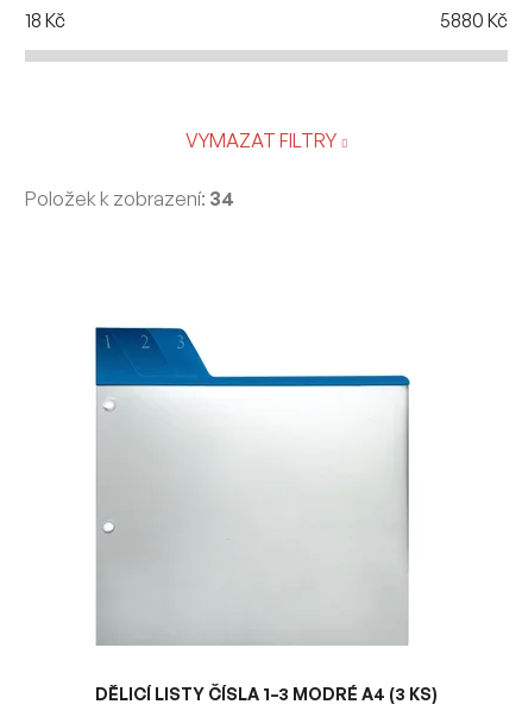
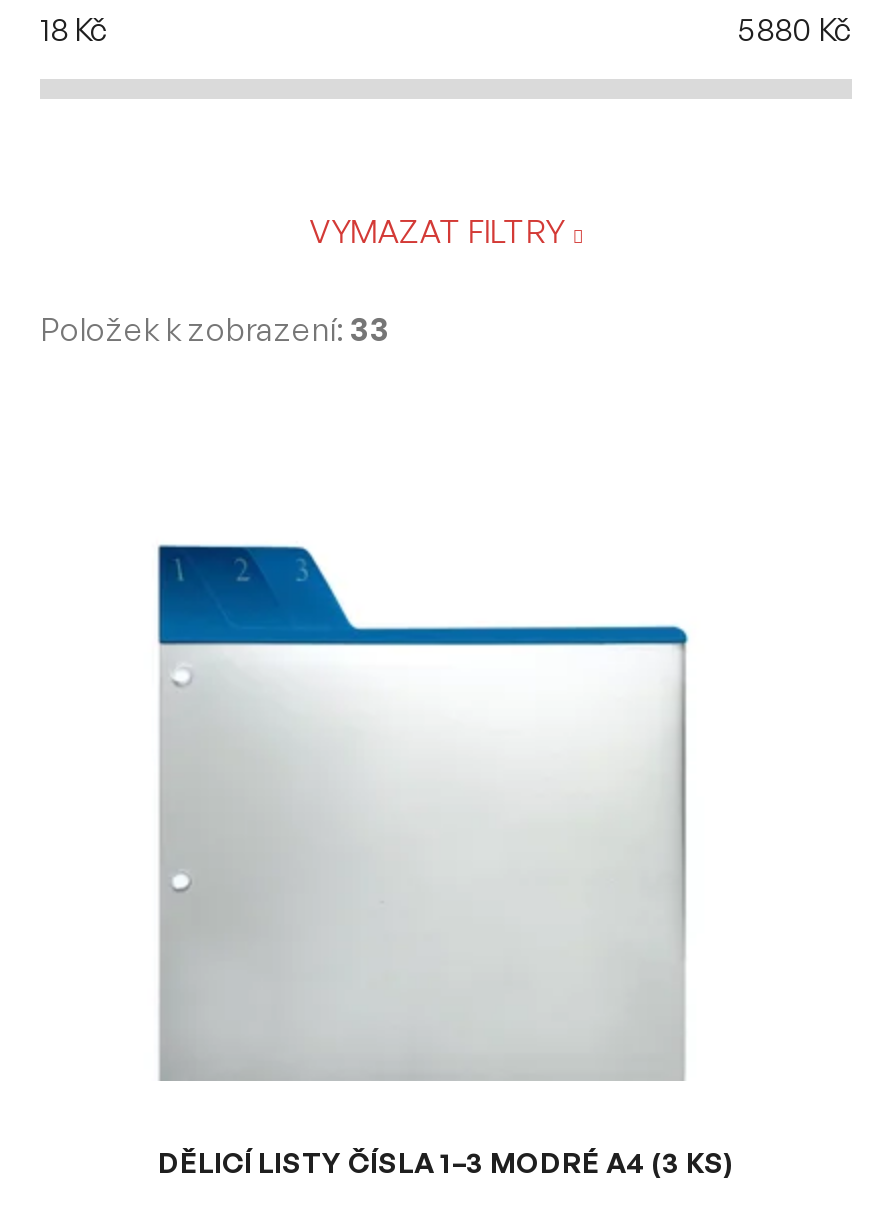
[25,186,234,210] Položek k zobrazení: 34 -> [40,308,390,348] Položek k zobrazení: 33

